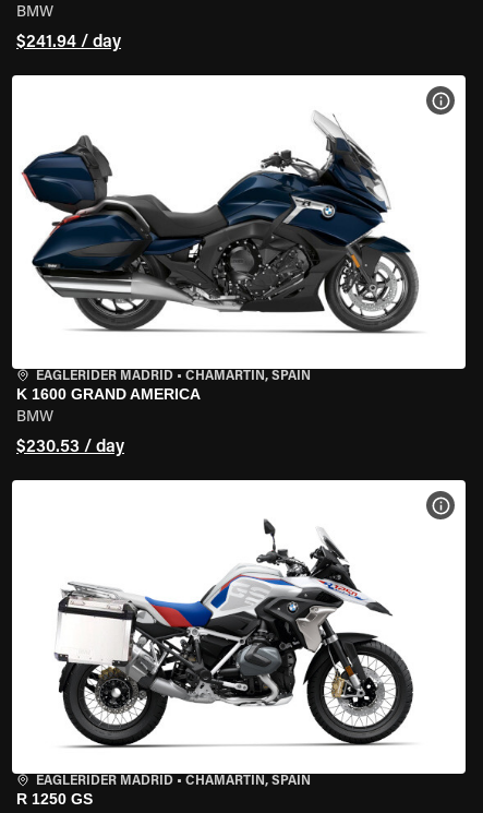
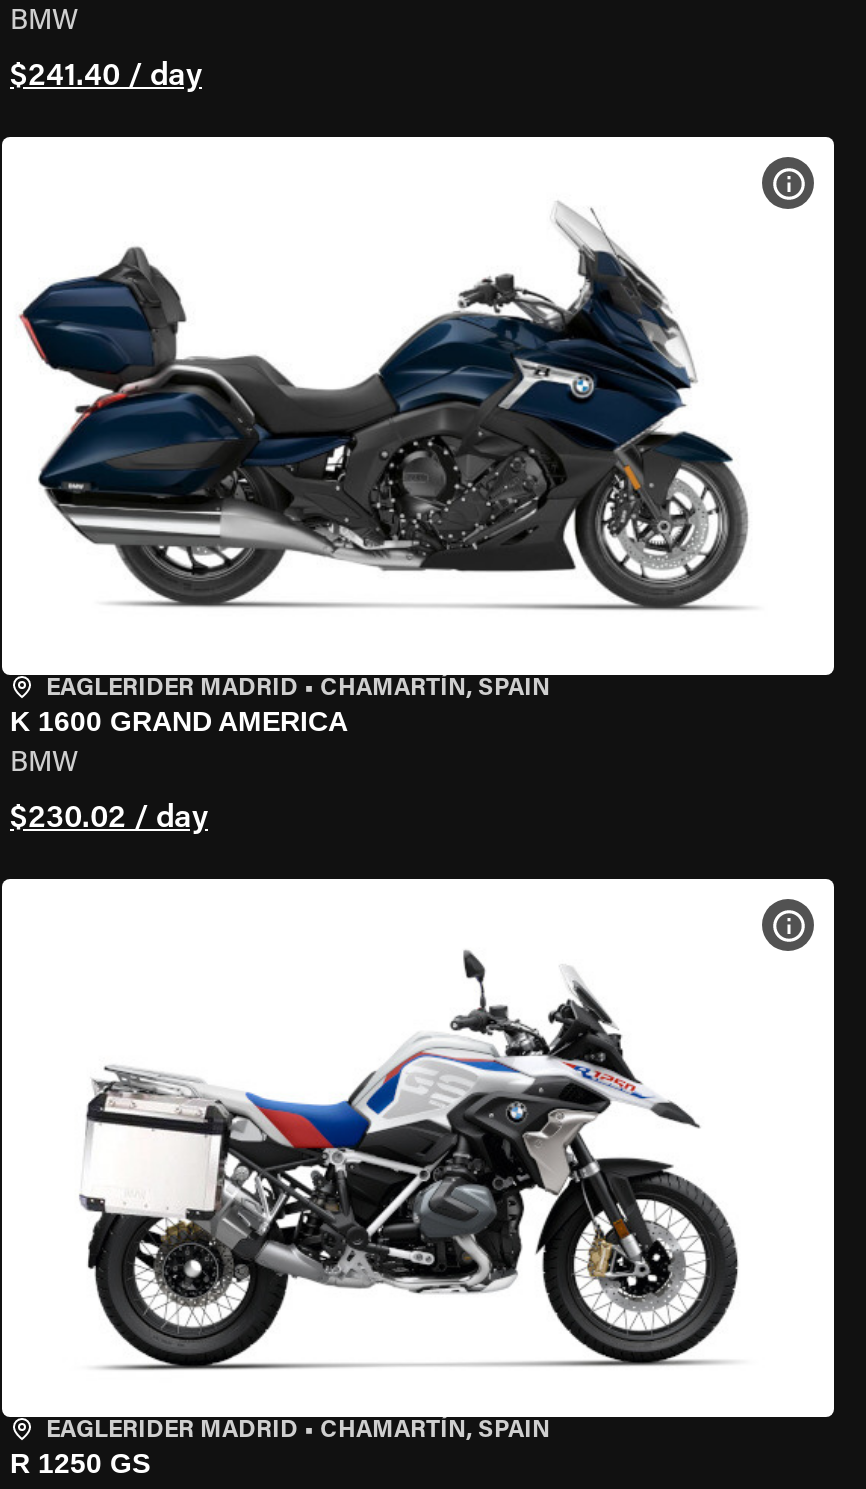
[16,34,121,51] $241.94 / day -> [10,61,202,93] $241.40 / day
[16,439,124,456] $230.53 / day -> [10,803,208,835] $230.02 / day

